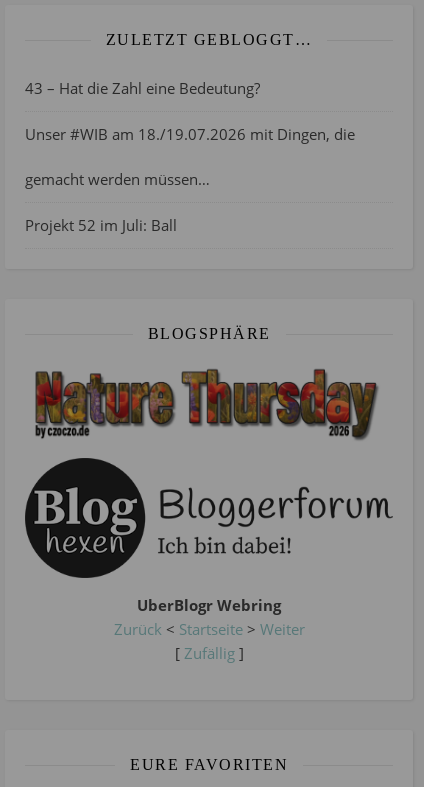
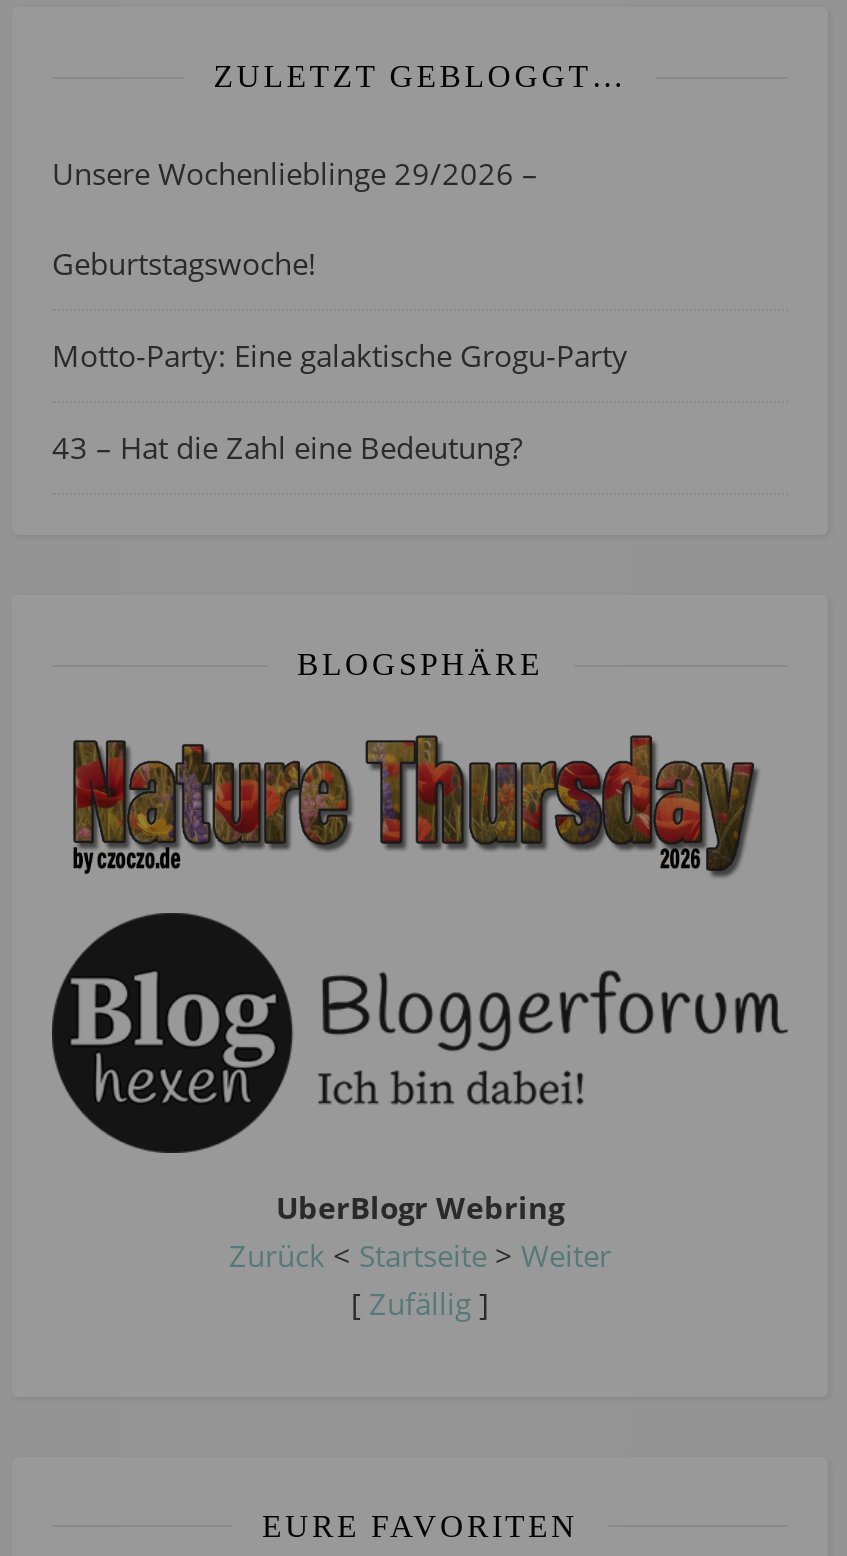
none -> [52,154,628,376] Unsere Wochenlieblinge 29/2026 – | Geburtstagswoche! | Motto-Party: Eine galaktische Grogu-Party
moved [25,78,260,98] -> [52,428,522,468]: 43 – Hat die Zahl eine Bedeutung?
[25,124,355,235] Unser #WIB am 18./19.07.2026 mit Dingen, die | gemacht werden müssen… | Projekt 52 im Juli: Ball -> none

